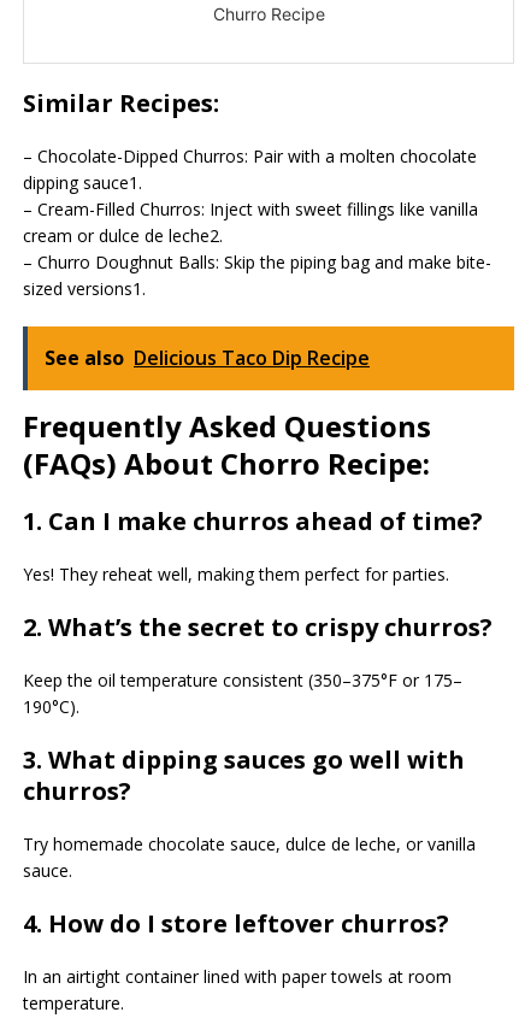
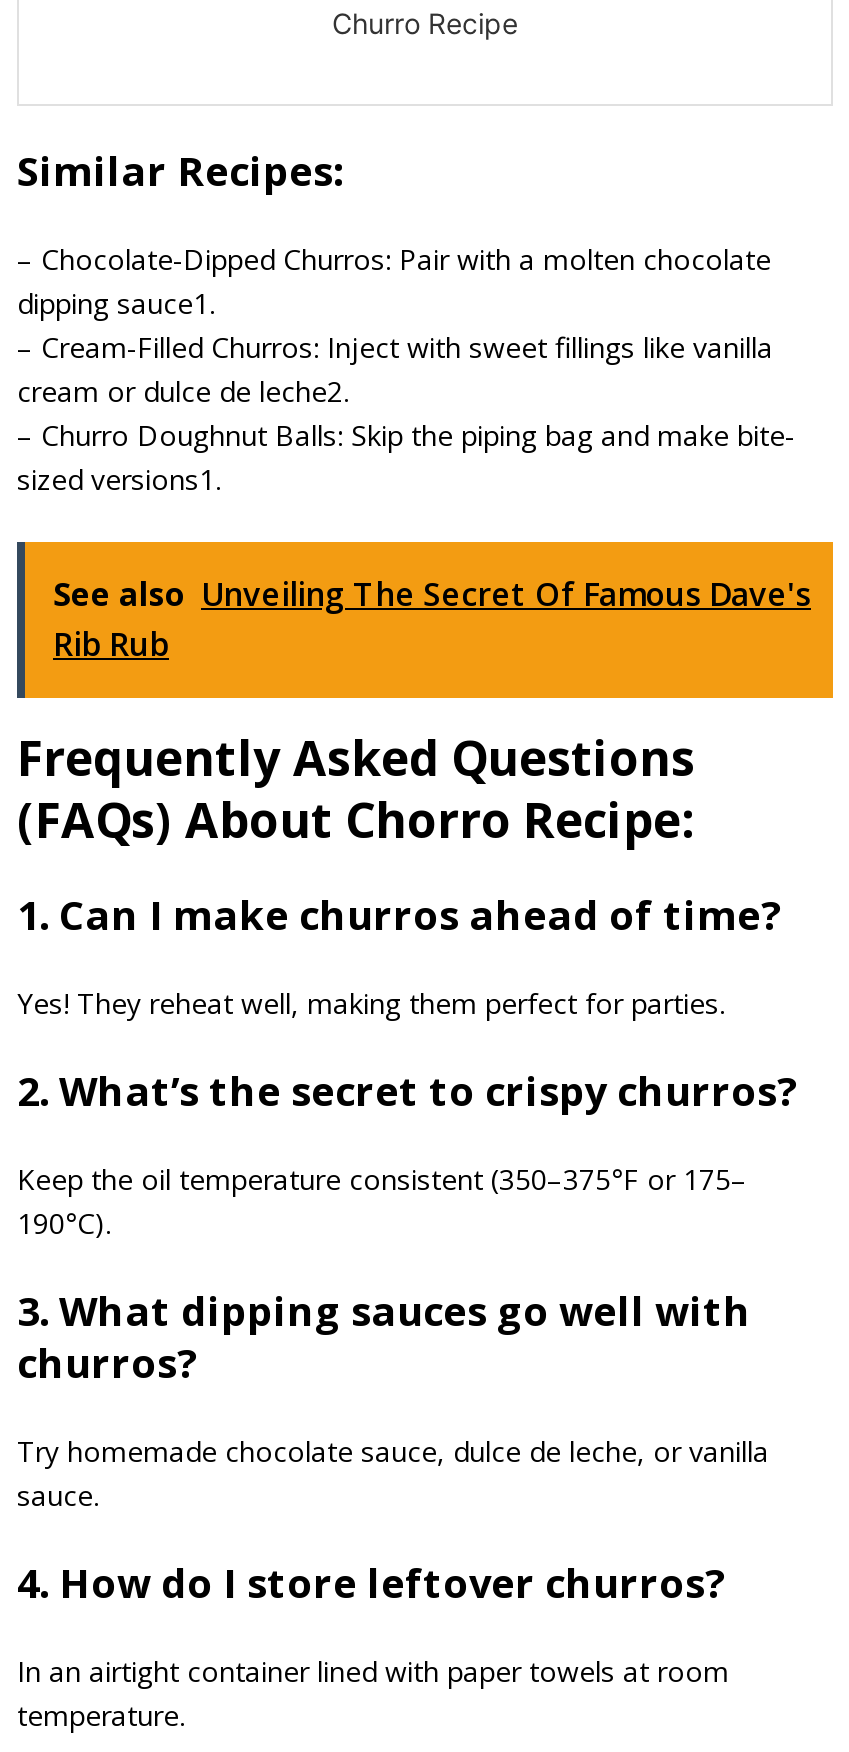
[45,344,370,371] See also Delicious Taco Dip Recipe -> [53,572,811,666] See also Unveiling The Secret Of Famous Dave's | Rib Rub

